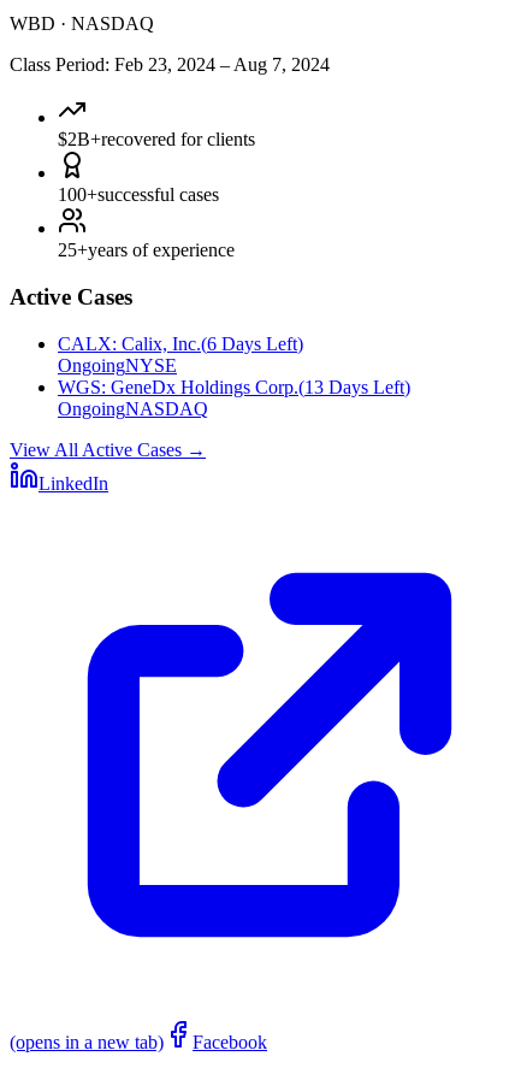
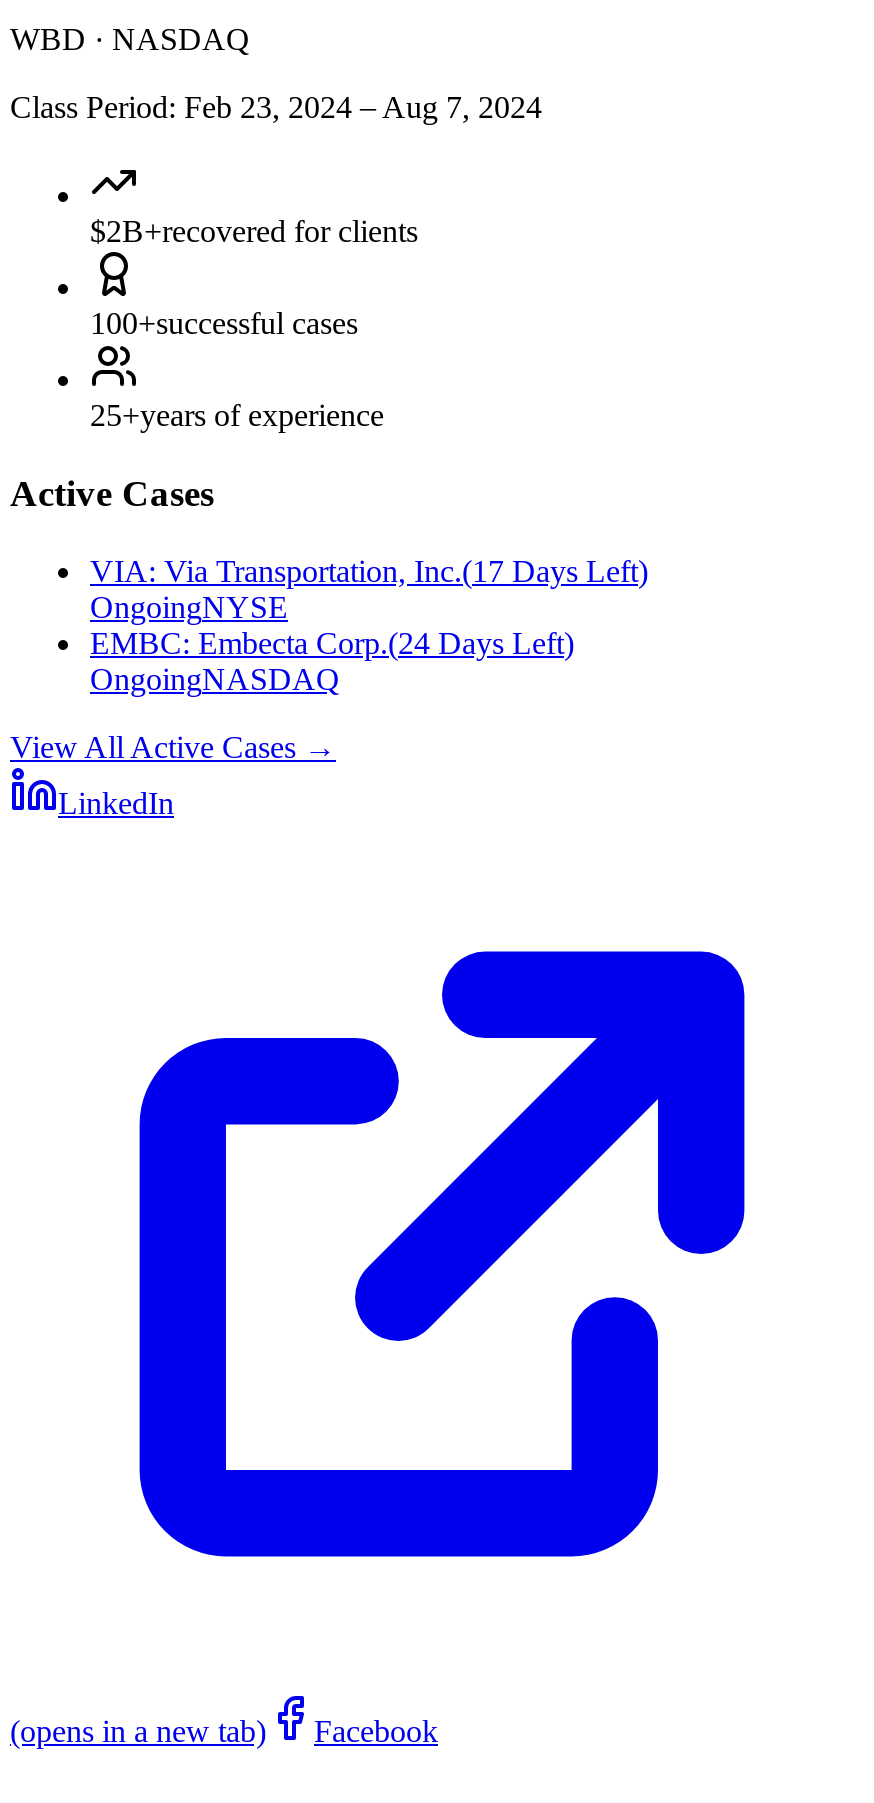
[58,333,303,353] CALX: Calix, Inc.(6 Days Left) -> [90,553,648,587] VIA: Via Transportation, Inc.(17 Days Left)
[58,376,410,397] WGS:GeneDx Holdings Corp.(13 Days Left) -> [90,625,574,659] EMBC:Embecta Corp.(24 Days Left)

